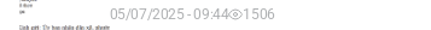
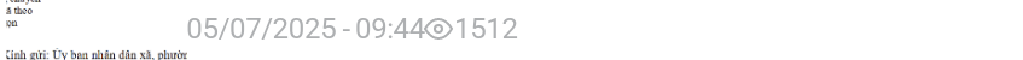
[110,6,275,22] 05/07/2025 - 09:44 1506 -> [186,11,518,45] 05/07/2025 - 09:44 1512

